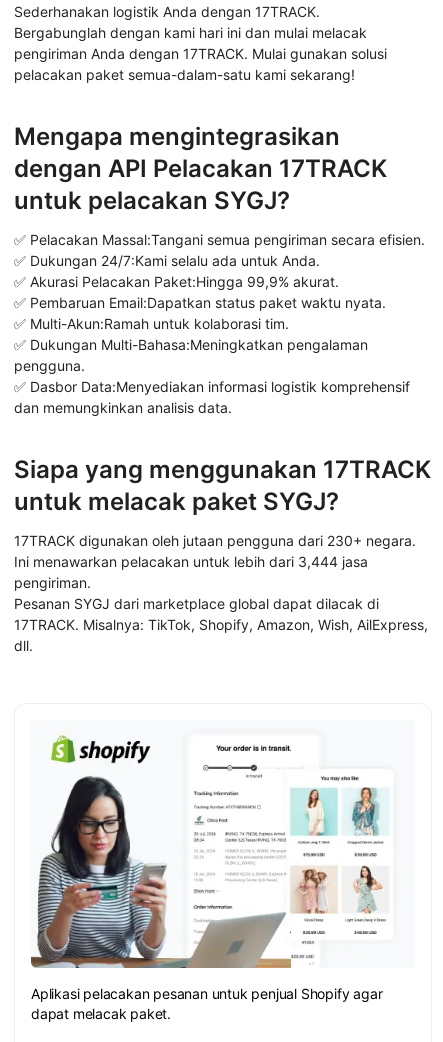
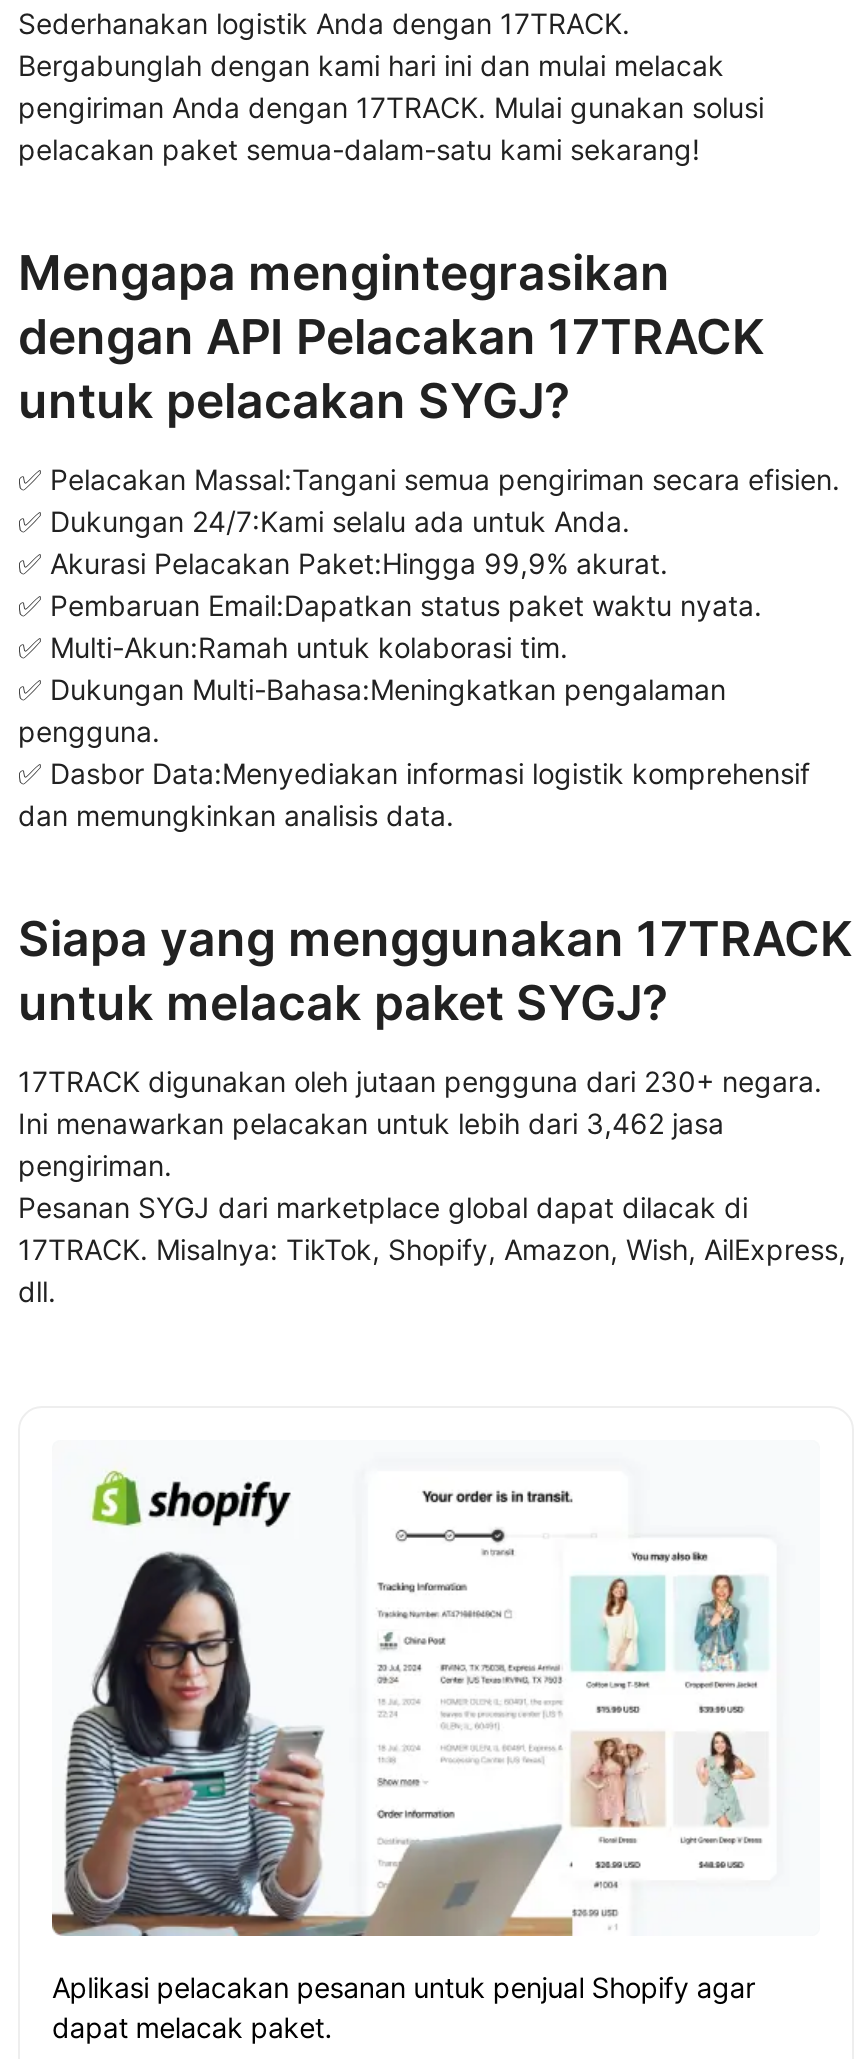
[14,553,368,570] Ini menawarkan pelacakan untuk lebih dari 3,444 jasa -> [18,1106,724,1140] Ini menawarkan pelacakan untuk lebih dari 3,462 jasa

